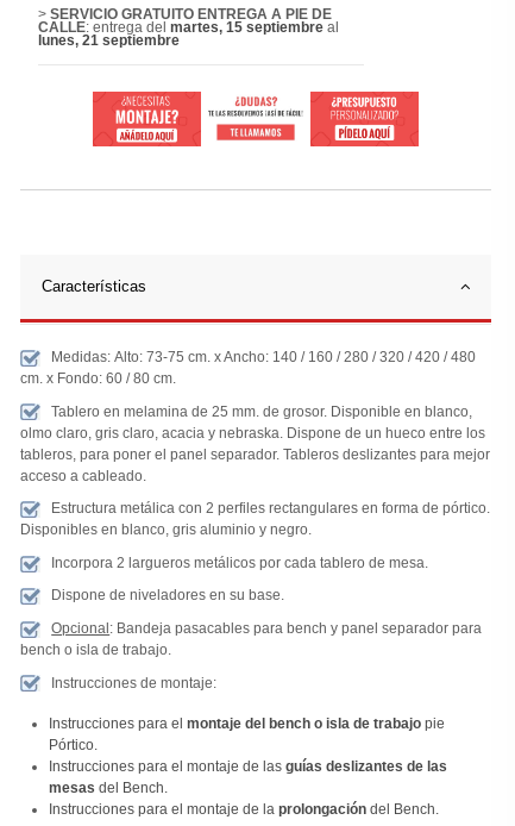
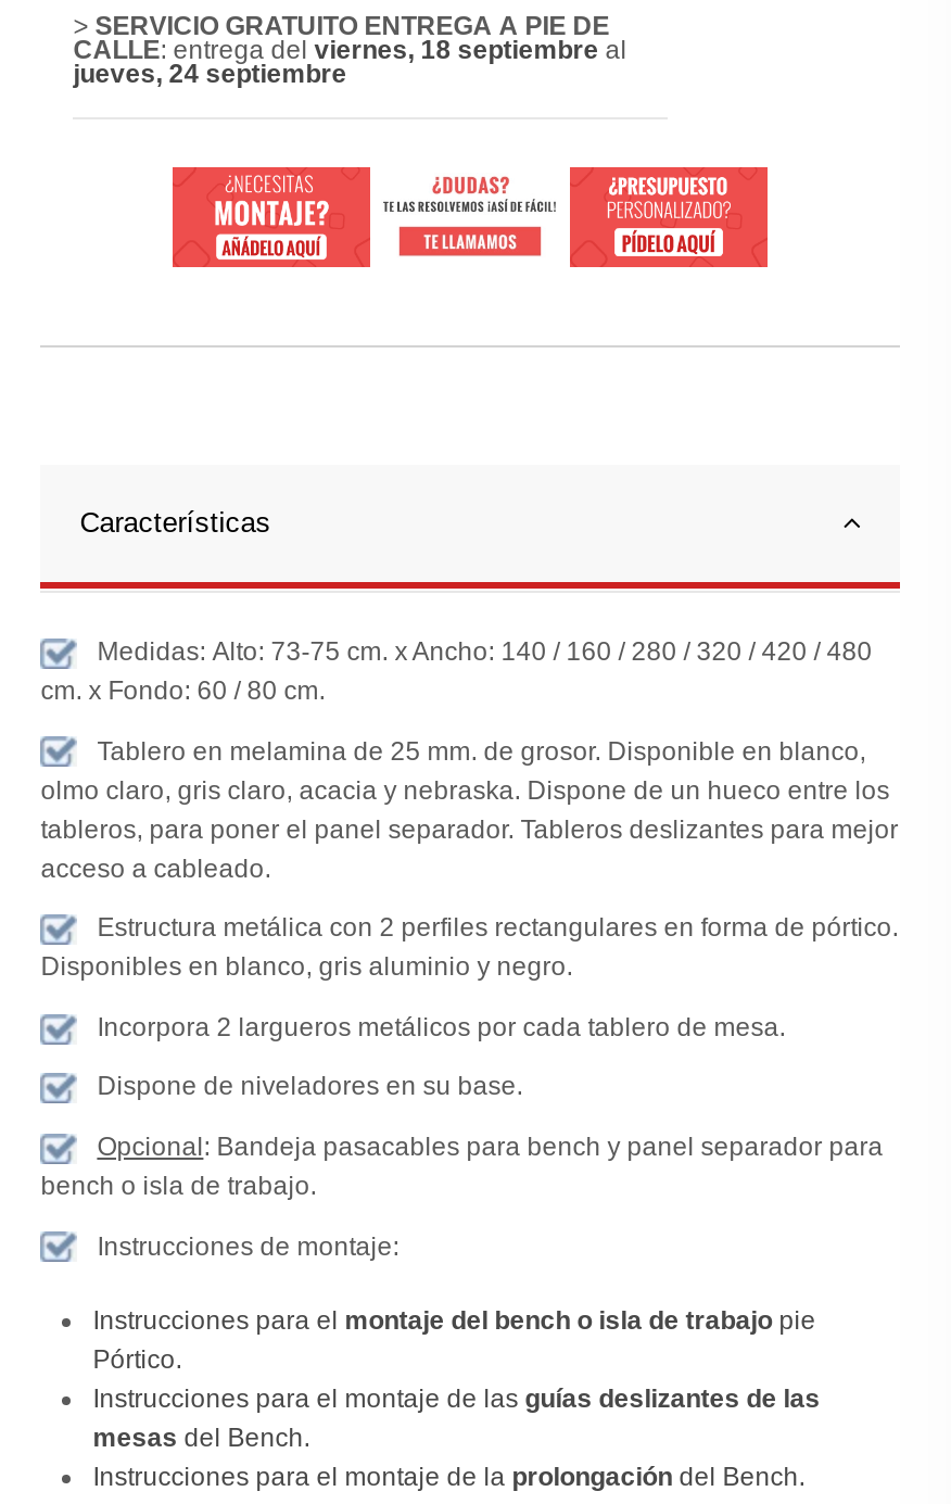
[38,19,339,35] CALLE: entrega delmartes, 15 septiembreal -> [73,34,627,65] CALLE: entrega delviernes, 18 septiembreal
[38,32,180,48] lunes, 21 septiembre -> [73,58,347,88] jueves, 24 septiembre

